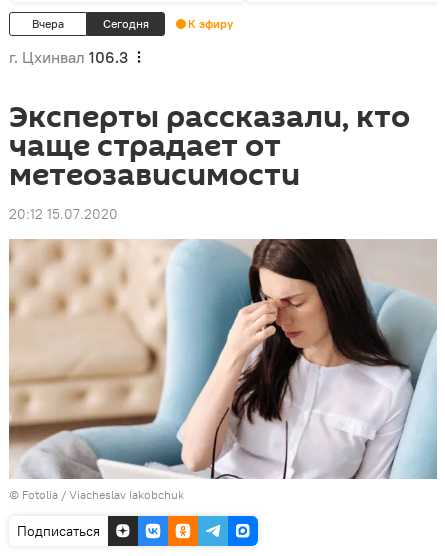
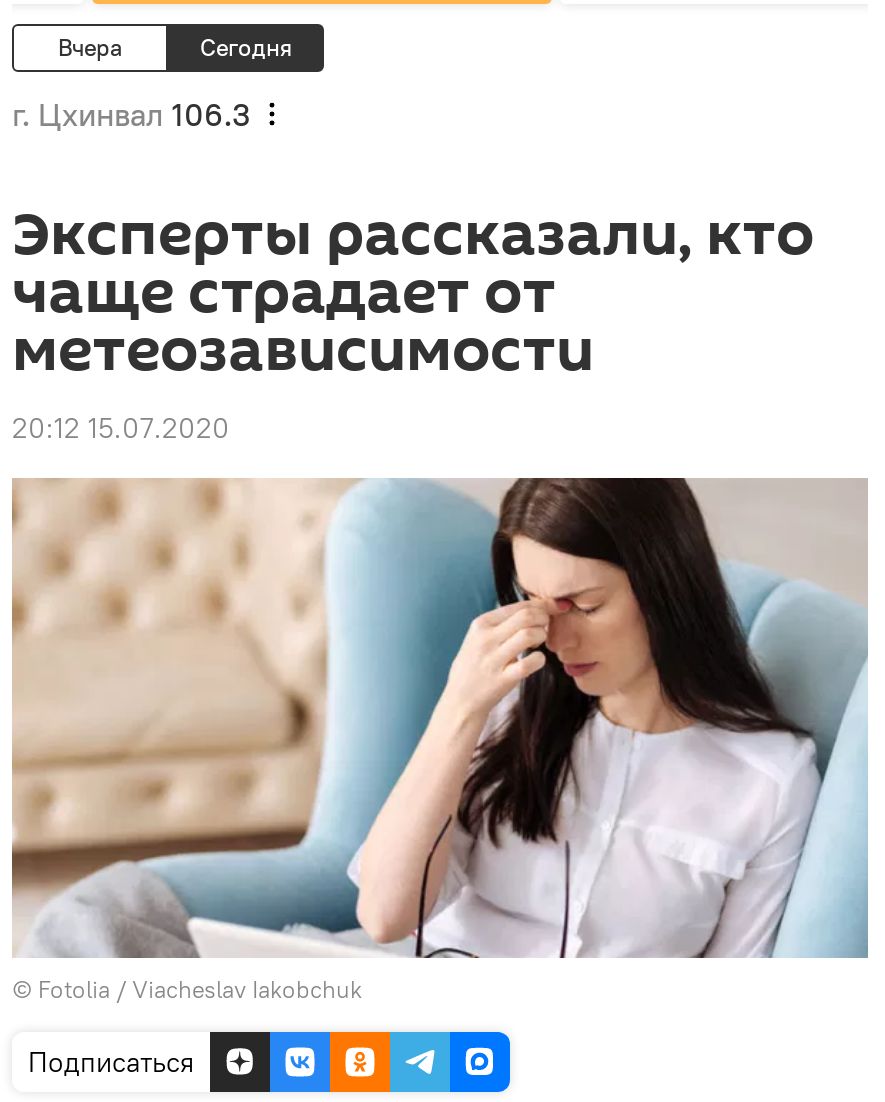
[188,16,233,31] К эфиру -> none

